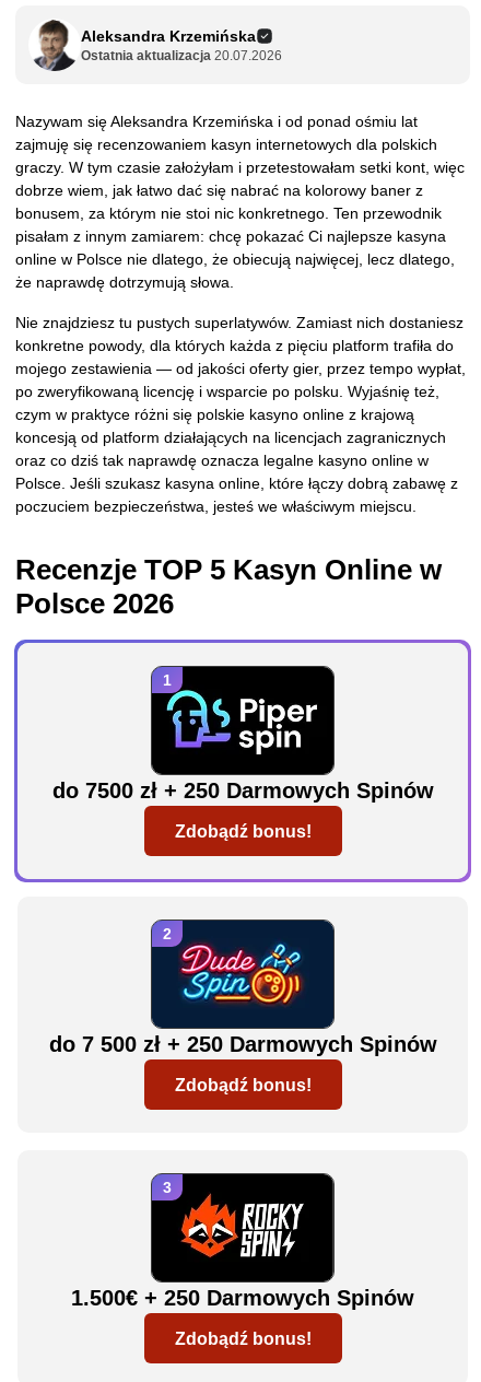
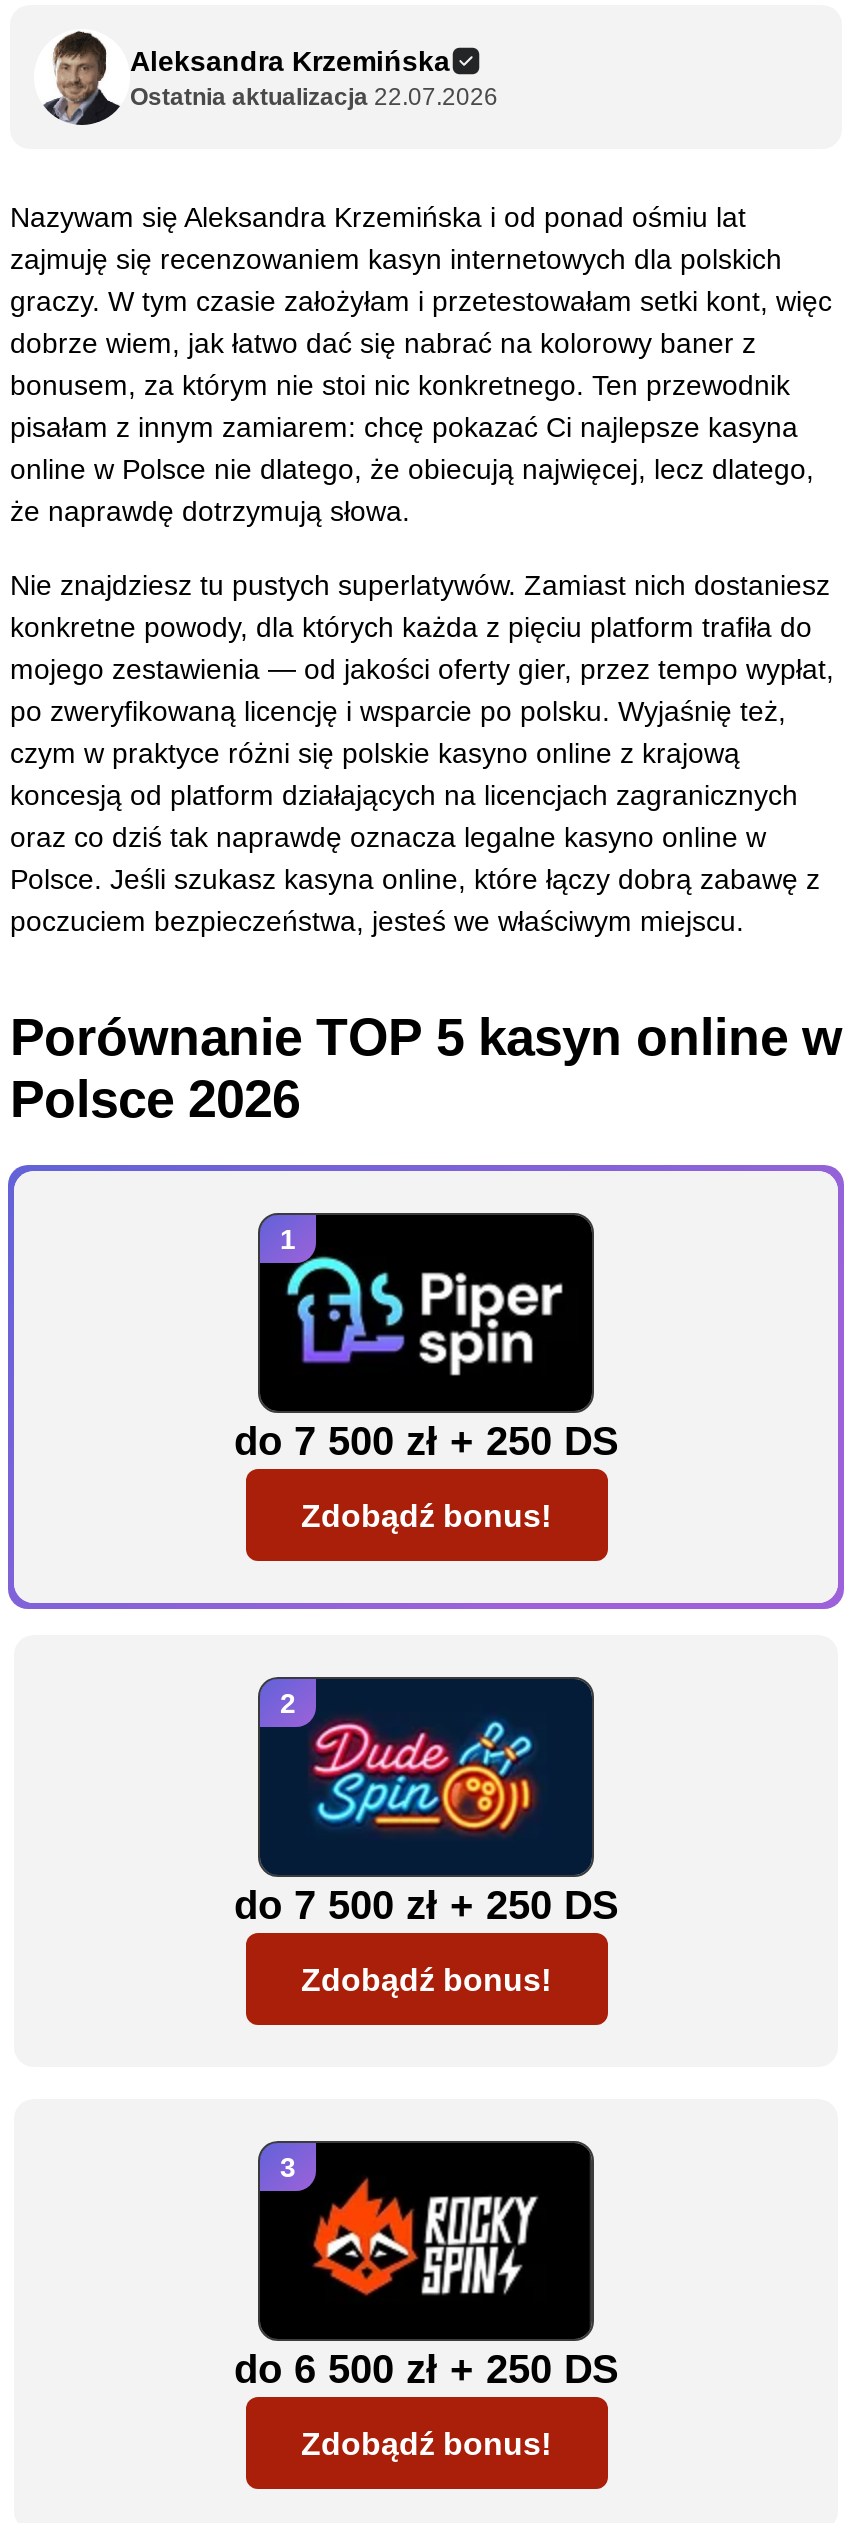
[81,48,282,63] Ostatnia aktualizacja 20.07.2026 -> [130,82,498,110] Ostatnia aktualizacja 22.07.2026
[15,553,442,586] Recenzje TOP 5 Kasyn Online w -> [10,1007,842,1067] Porównanie TOP 5 kasyn online w
[52,778,433,803] do 7500 zł + 250 Darmowych Spinów -> [234,1419,618,1463] do 7 500 zł + 250 DS
[49,1032,437,1056] do 7 500 zł + 250 Darmowych Spinów -> [234,1883,618,1927] do 7 500 zł + 250 DS
[71,1286,414,1310] 1.500€ + 250 Darmowych Spinów -> [234,2347,618,2391] do 6 500 zł + 250 DS

